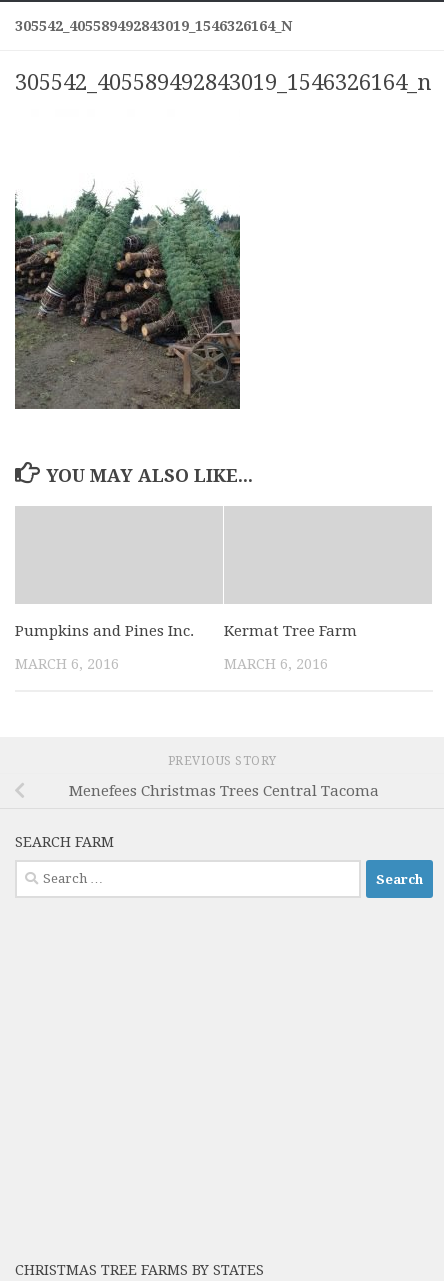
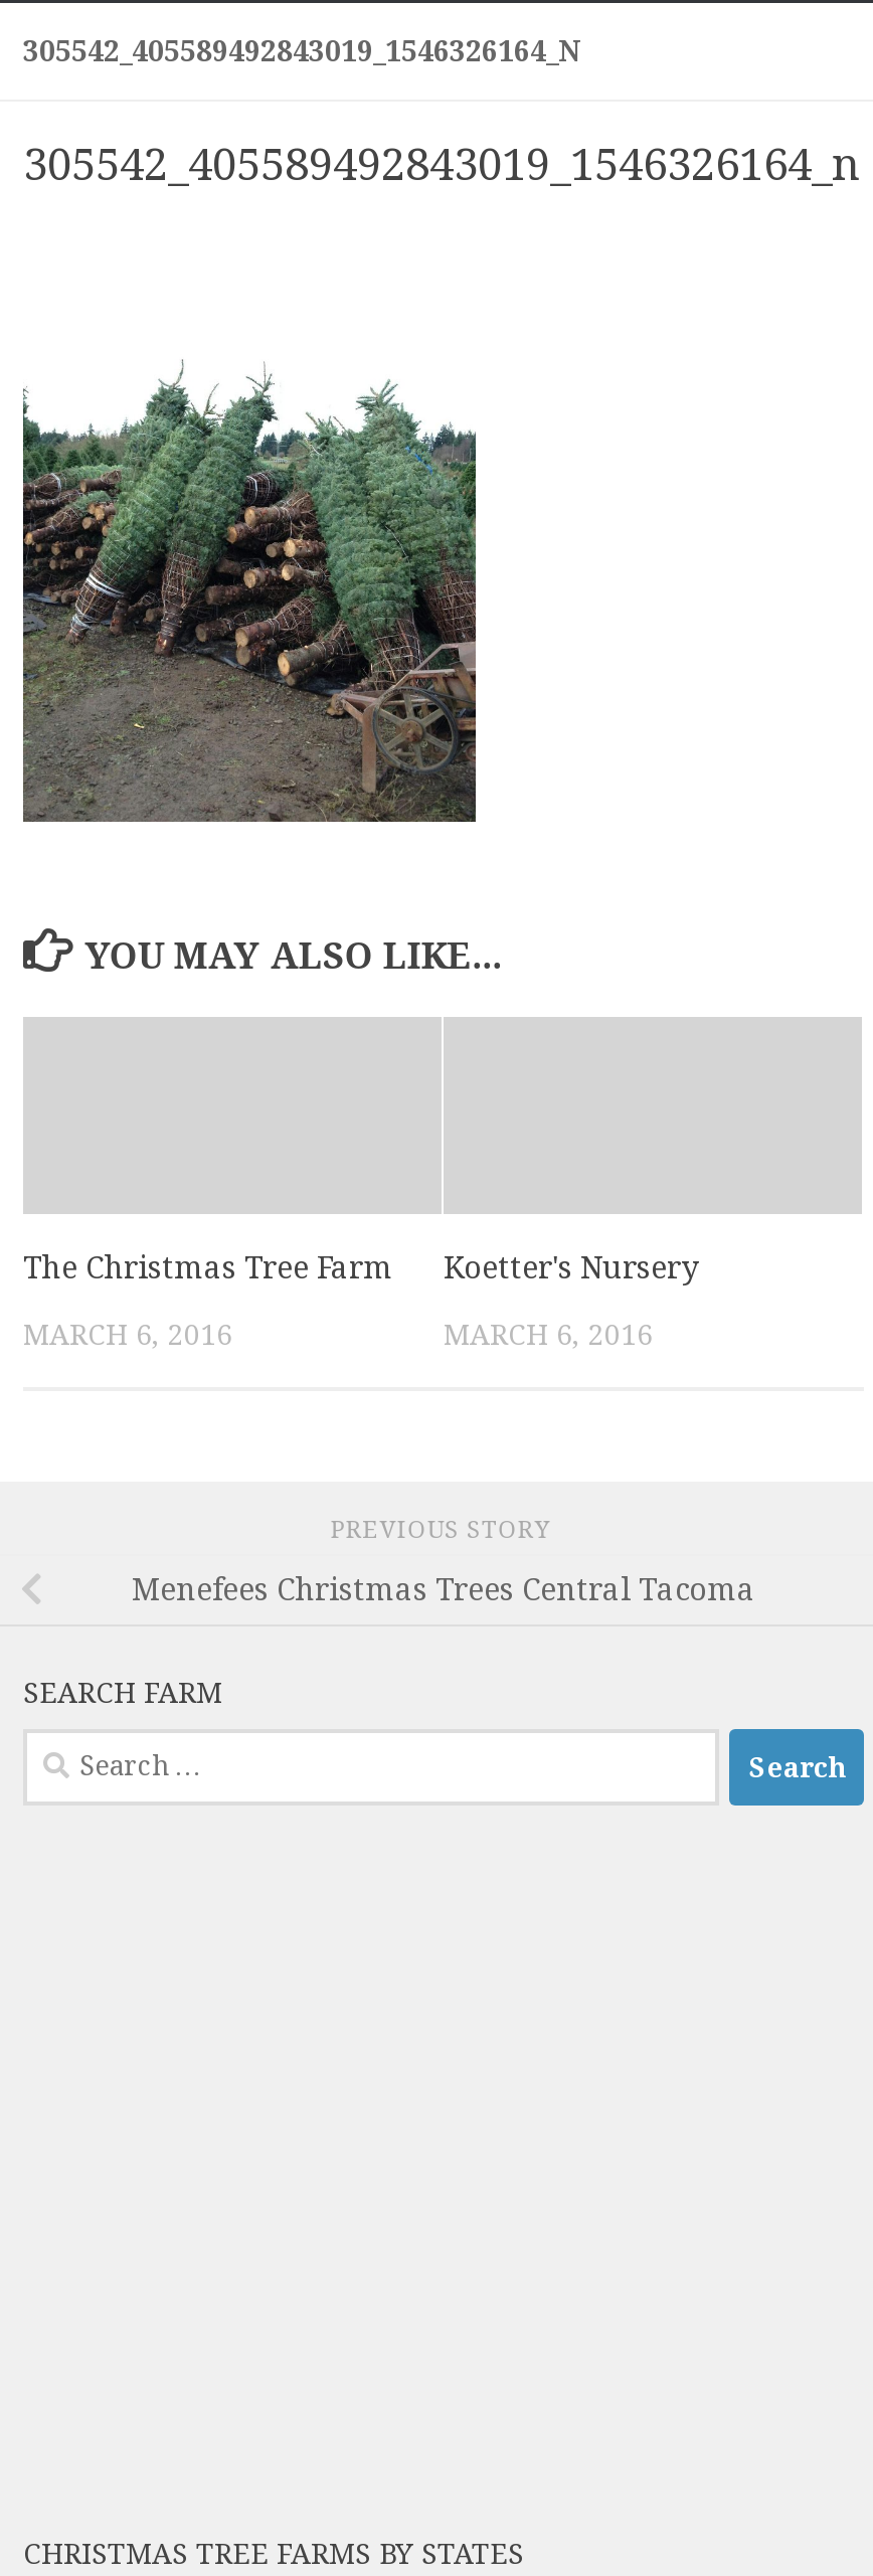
[15,622,194,640] Pumpkins and Pines Inc. -> [23,1250,393,1286] The Christmas Tree Farm
[224,622,357,640] Kermat Tree Farm -> [444,1250,697,1286] Koetter's Nursery

